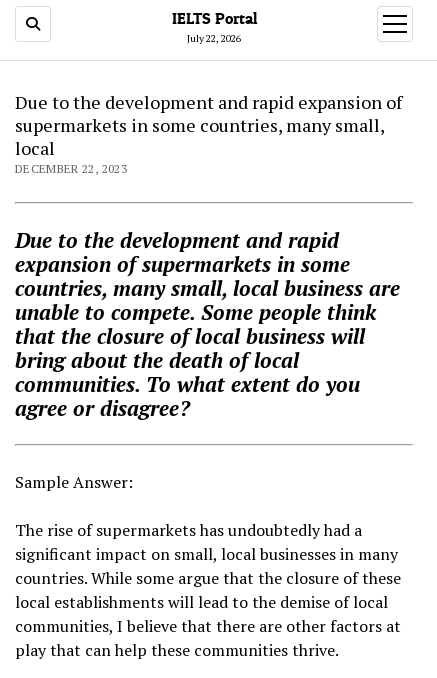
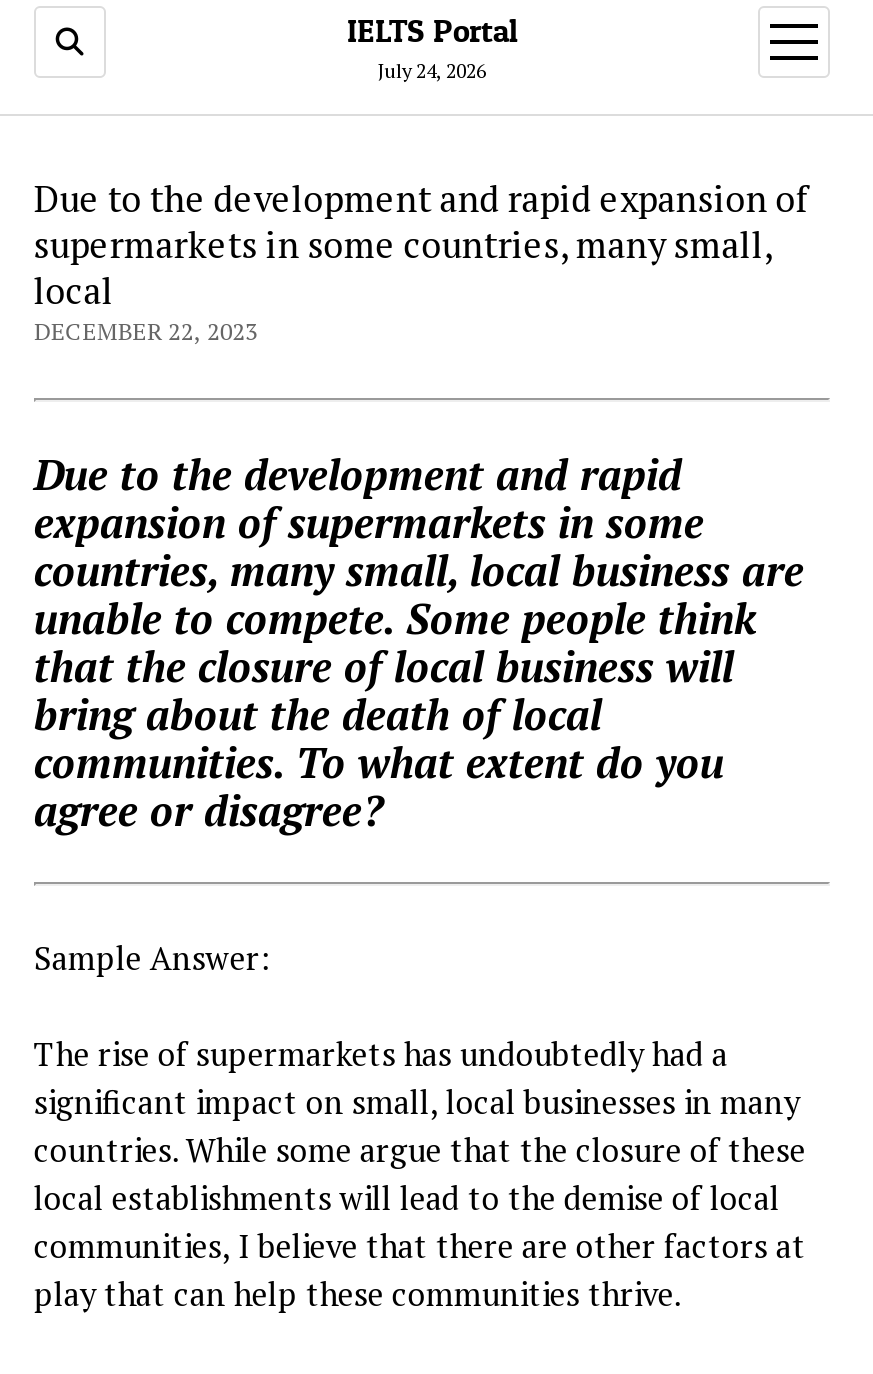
[187,32,241,45] July 22, 2026 -> [378,58,486,84] July 24, 2026

